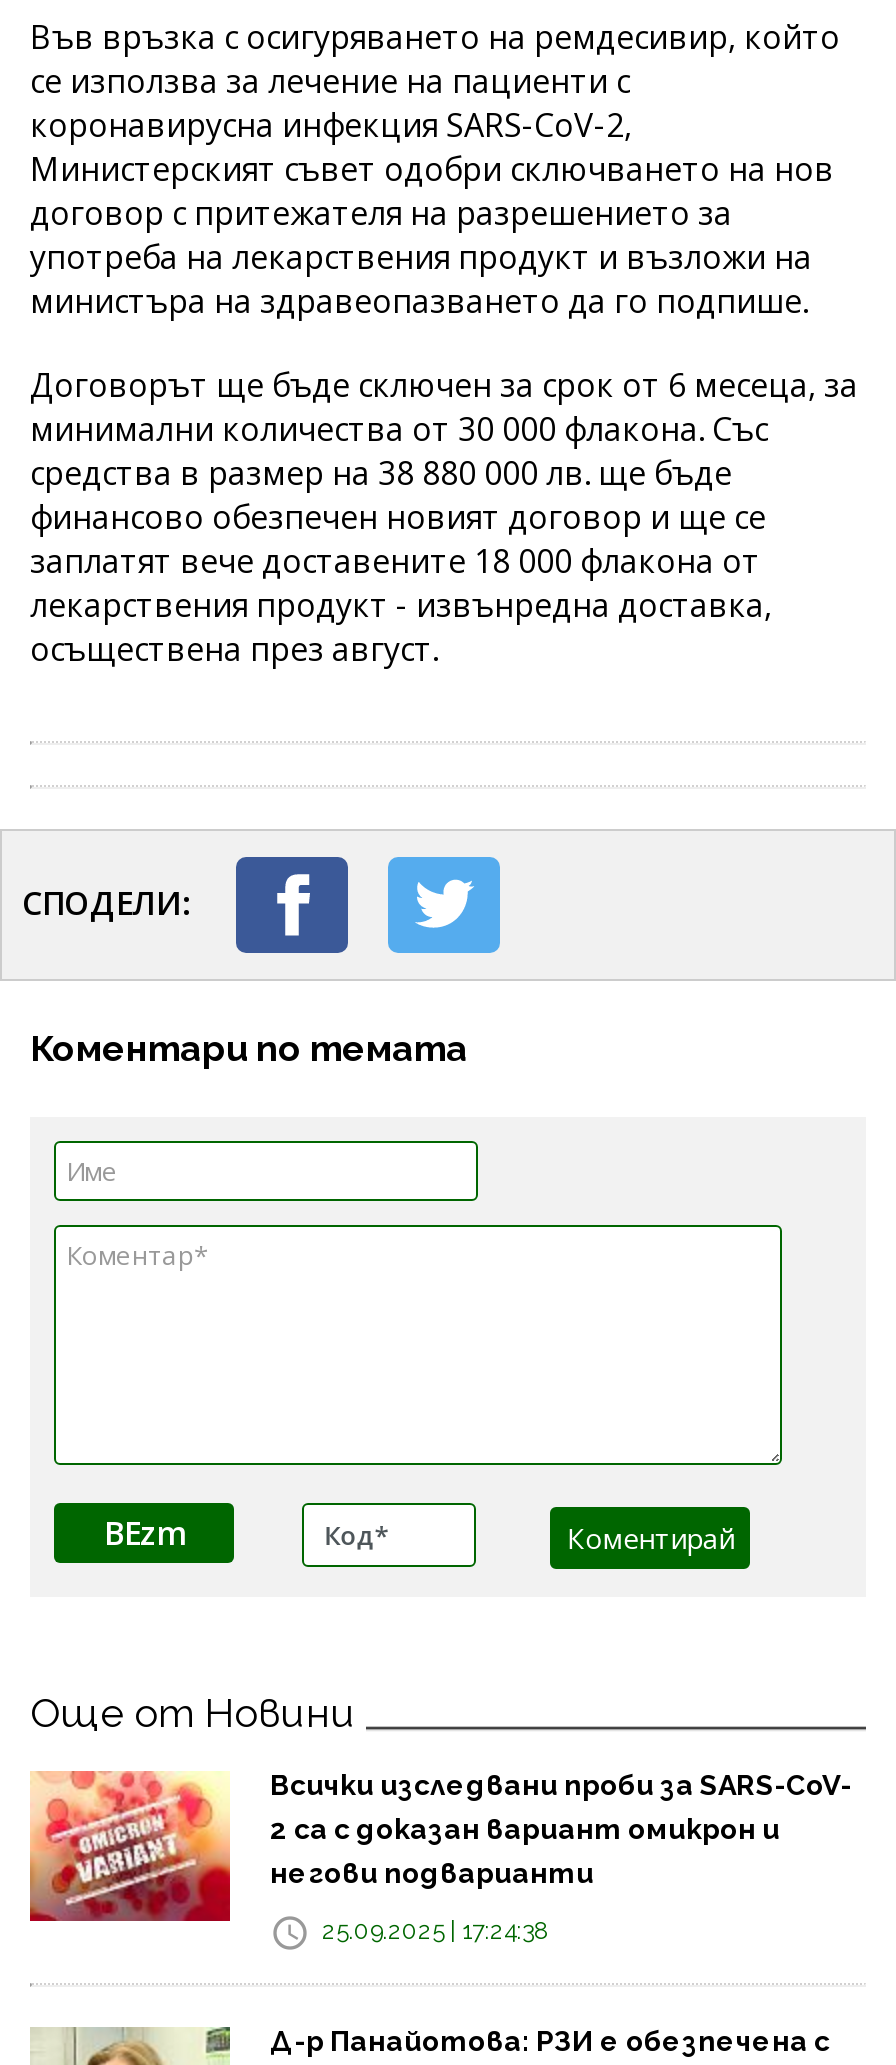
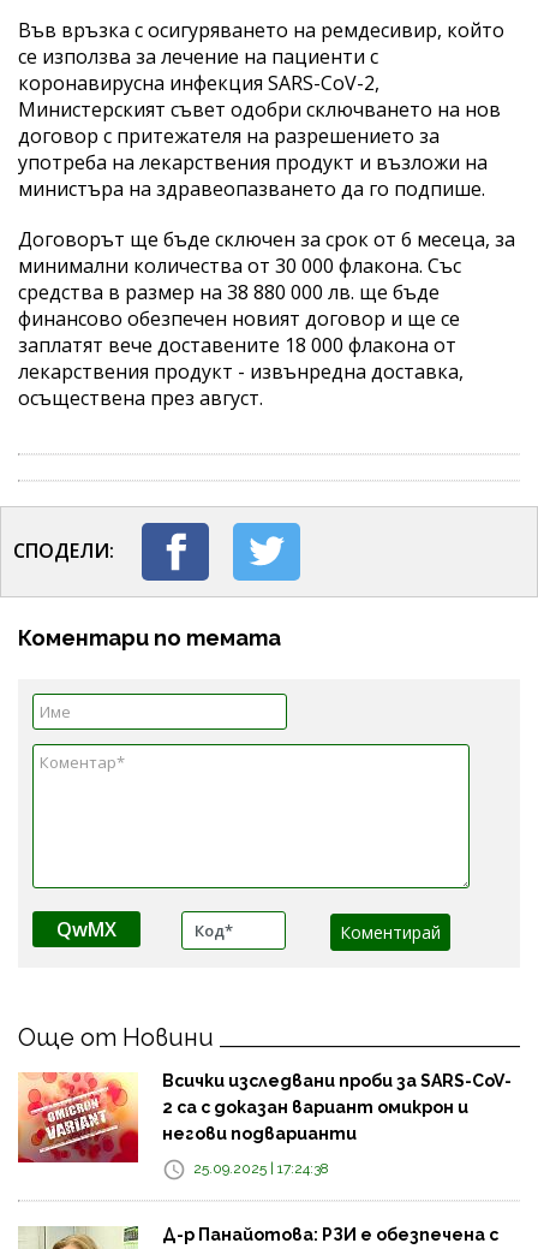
[104,1510,184,1554] BEzm -> [56,916,116,942] QwMX

